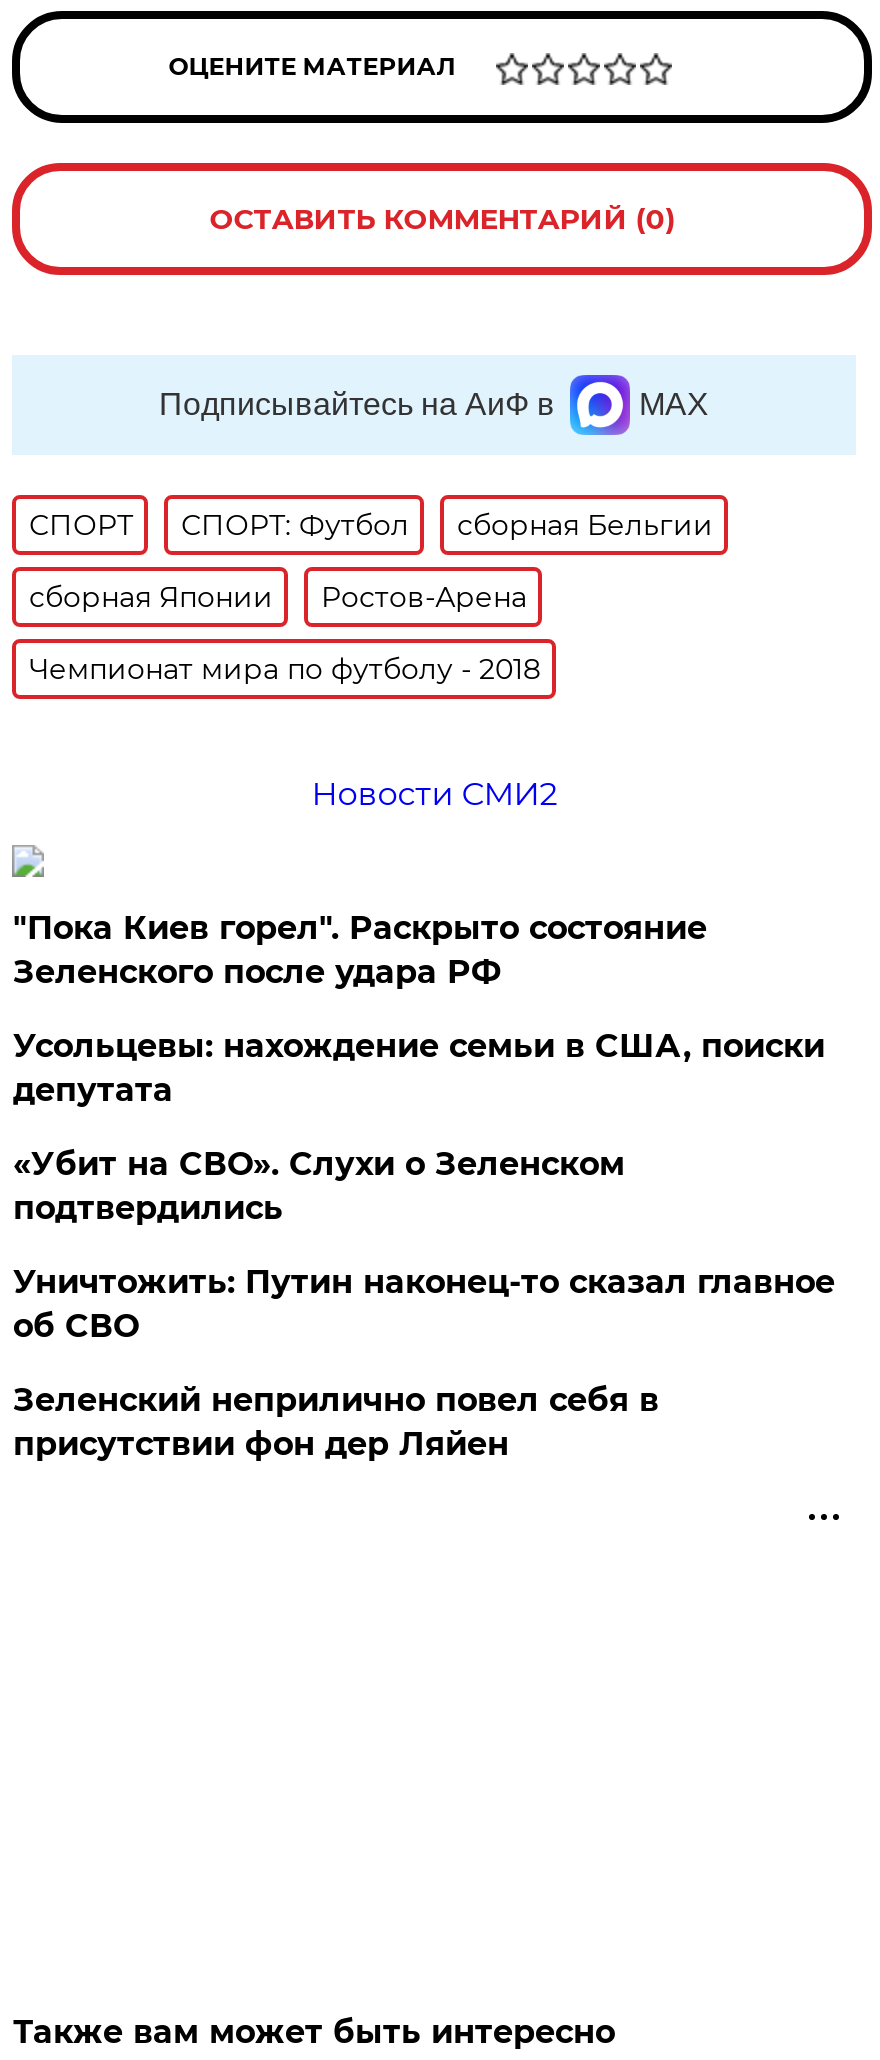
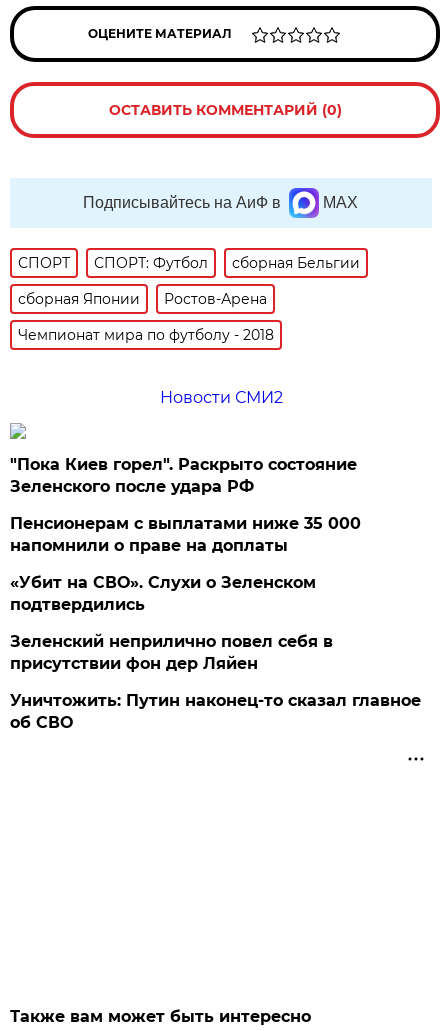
[13,1027,825,1109] Усольцевы: нахождение семьи в США, поиски | депутата -> [10,514,361,555] Пенсионерам с выплатами ниже 35 000 | напомнили о праве на доплаты
moved [13,1263,835,1345] -> [10,691,421,732]: Уничтожить: Путин наконец-то сказал главное | об СВО
moved [13,1381,659,1463] -> [10,632,333,673]: Зеленский неприлично повел cебя в | присутствии фон дер Ляйен

